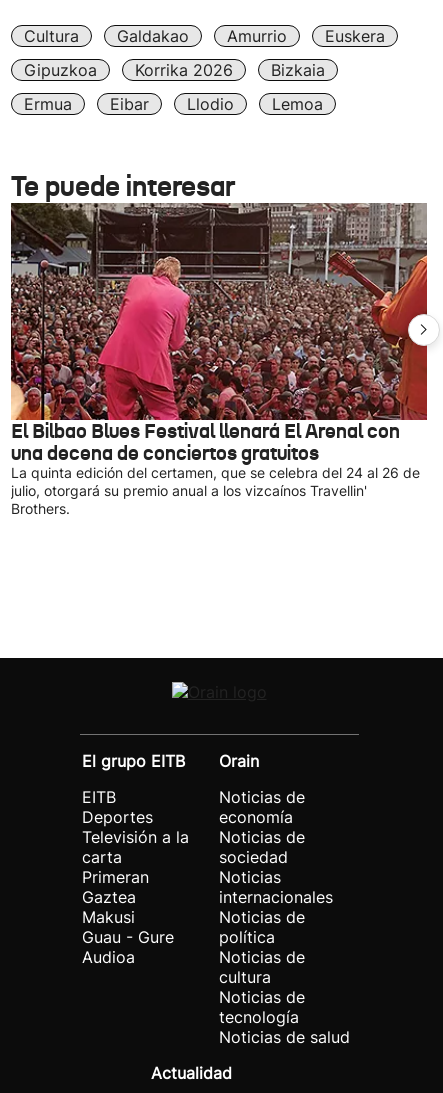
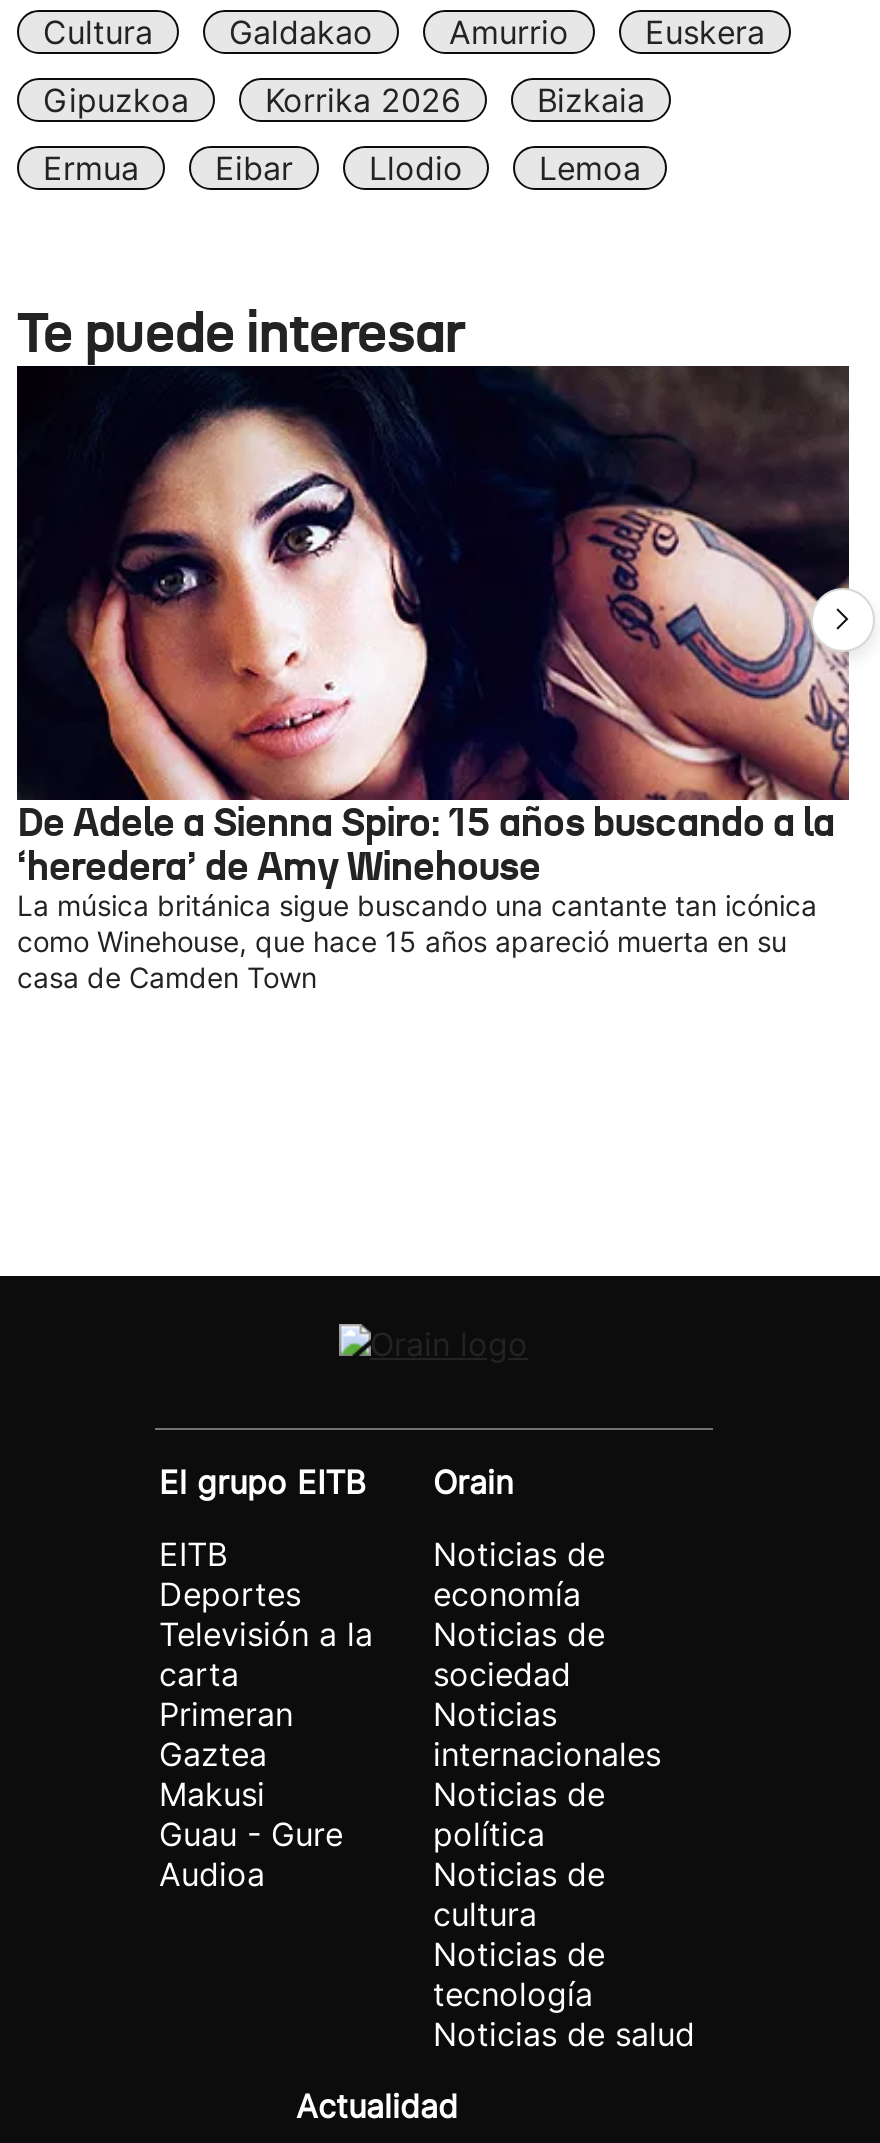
[10,202,428,517] [image] | El Bilbao Blues Festival llenará El Arenal con | una decena de conciertos gratuitos | La quinta edición del certamen, que se celebra del 24 al 26 de | julio, otorgará su premio anual a los vizcaínos Travellin' | Brothers. -> [15,364,851,994] [image] | De Adele a Sienna Spiro: 15 años buscando a la | ‘heredera’ de Amy Winehouse | La música británica sigue buscando una cantante tan icónica | como Winehouse, que hace 15 años apareció muerta en su | casa de Camden Town

